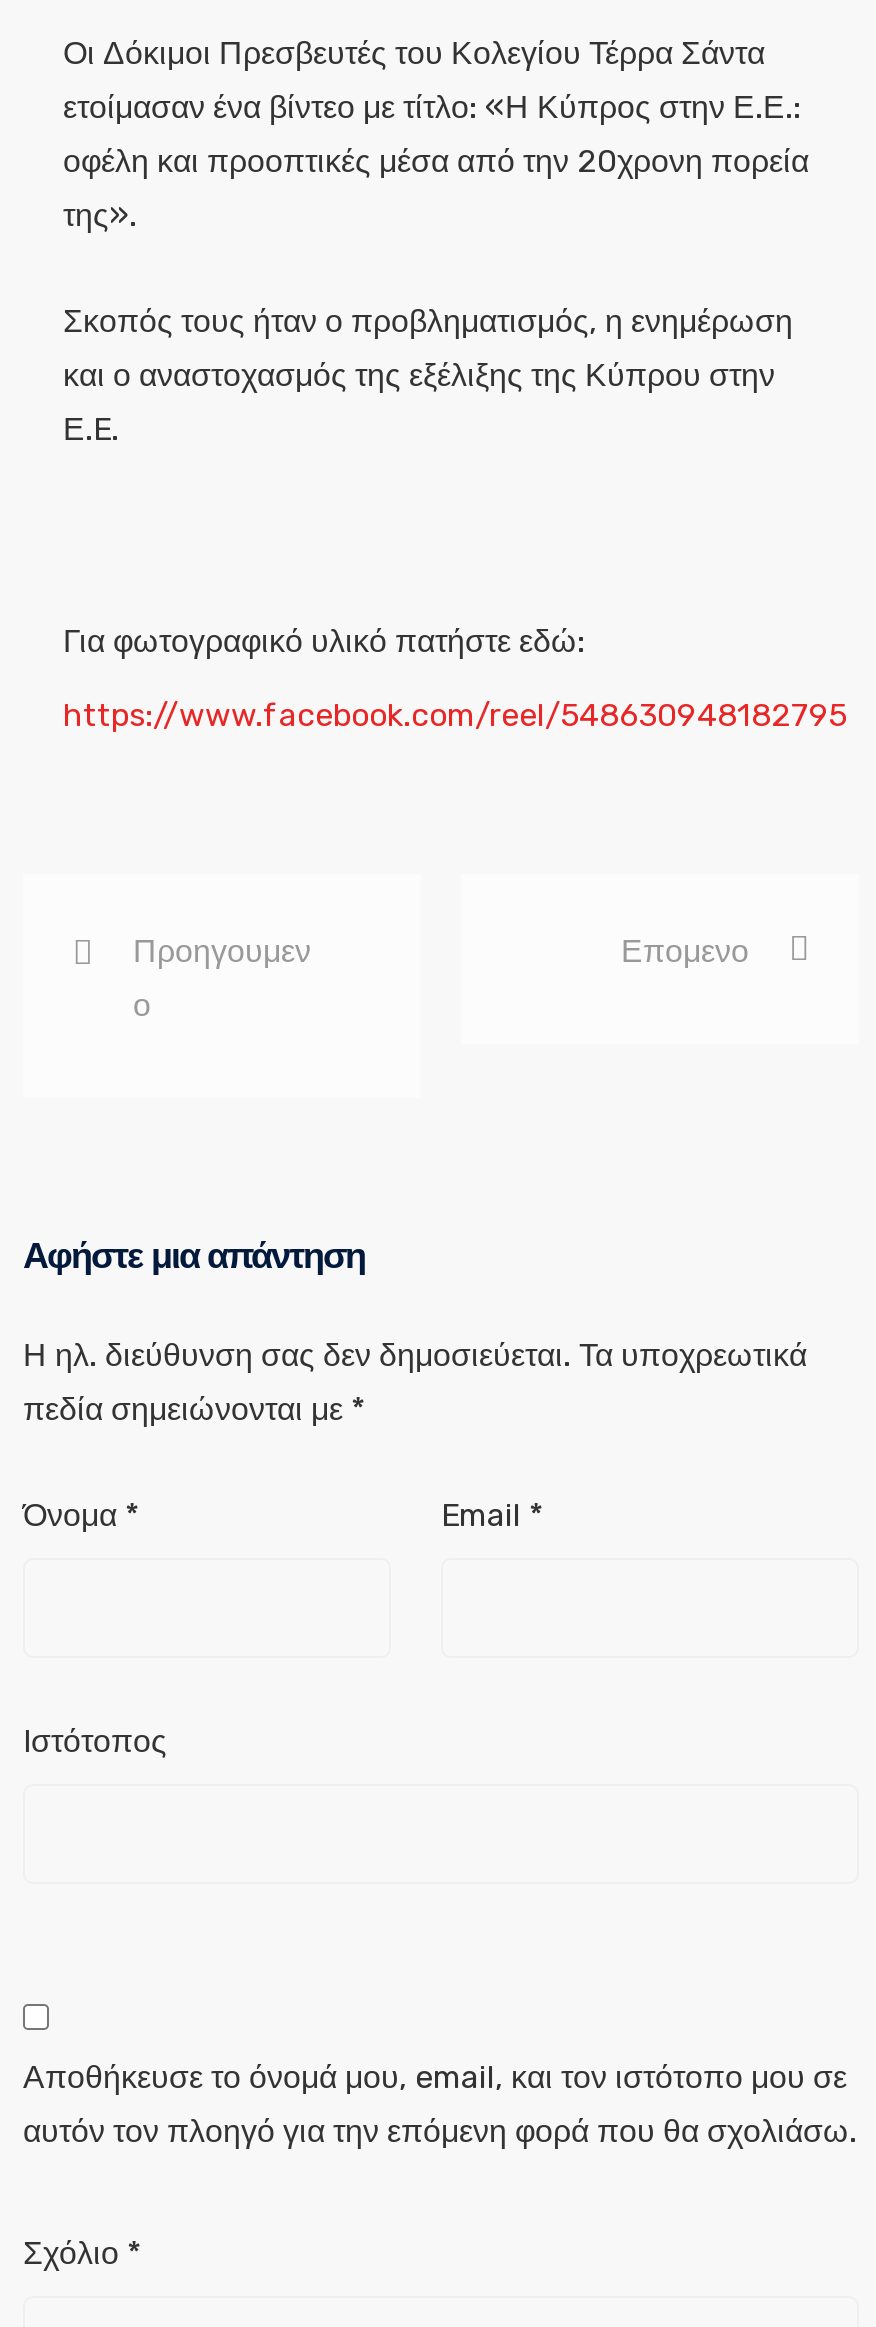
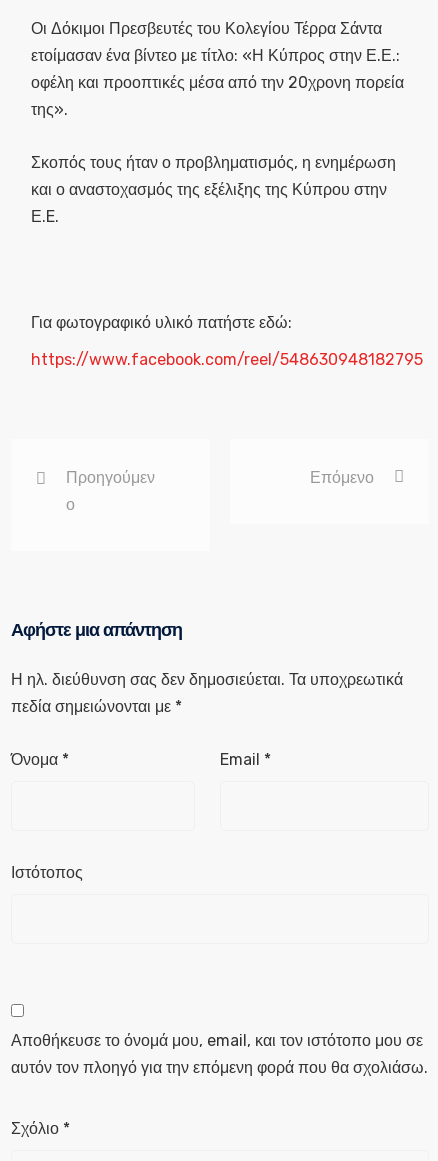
[133,932,311,970] Προηγουμεν -> [66,468,155,487] Προηγούμεν
[621,932,749,970] Επομενο -> [310,468,374,487] Επόμενο

